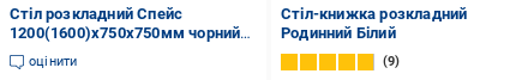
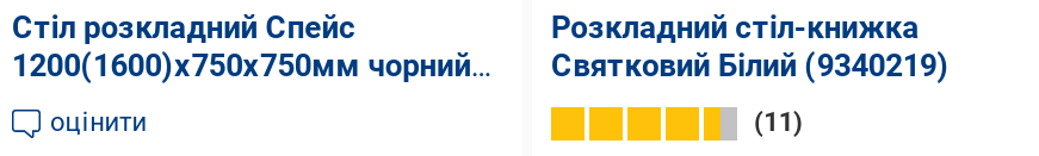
[281,5,467,42] Стіл-книжка розкладний | Родинний Білий -> [551,10,949,83] Розкладний стіл-книжка | Святковий Білий (9340219)
[388,54,395,69] 9 -> [764,107,793,138] 11

